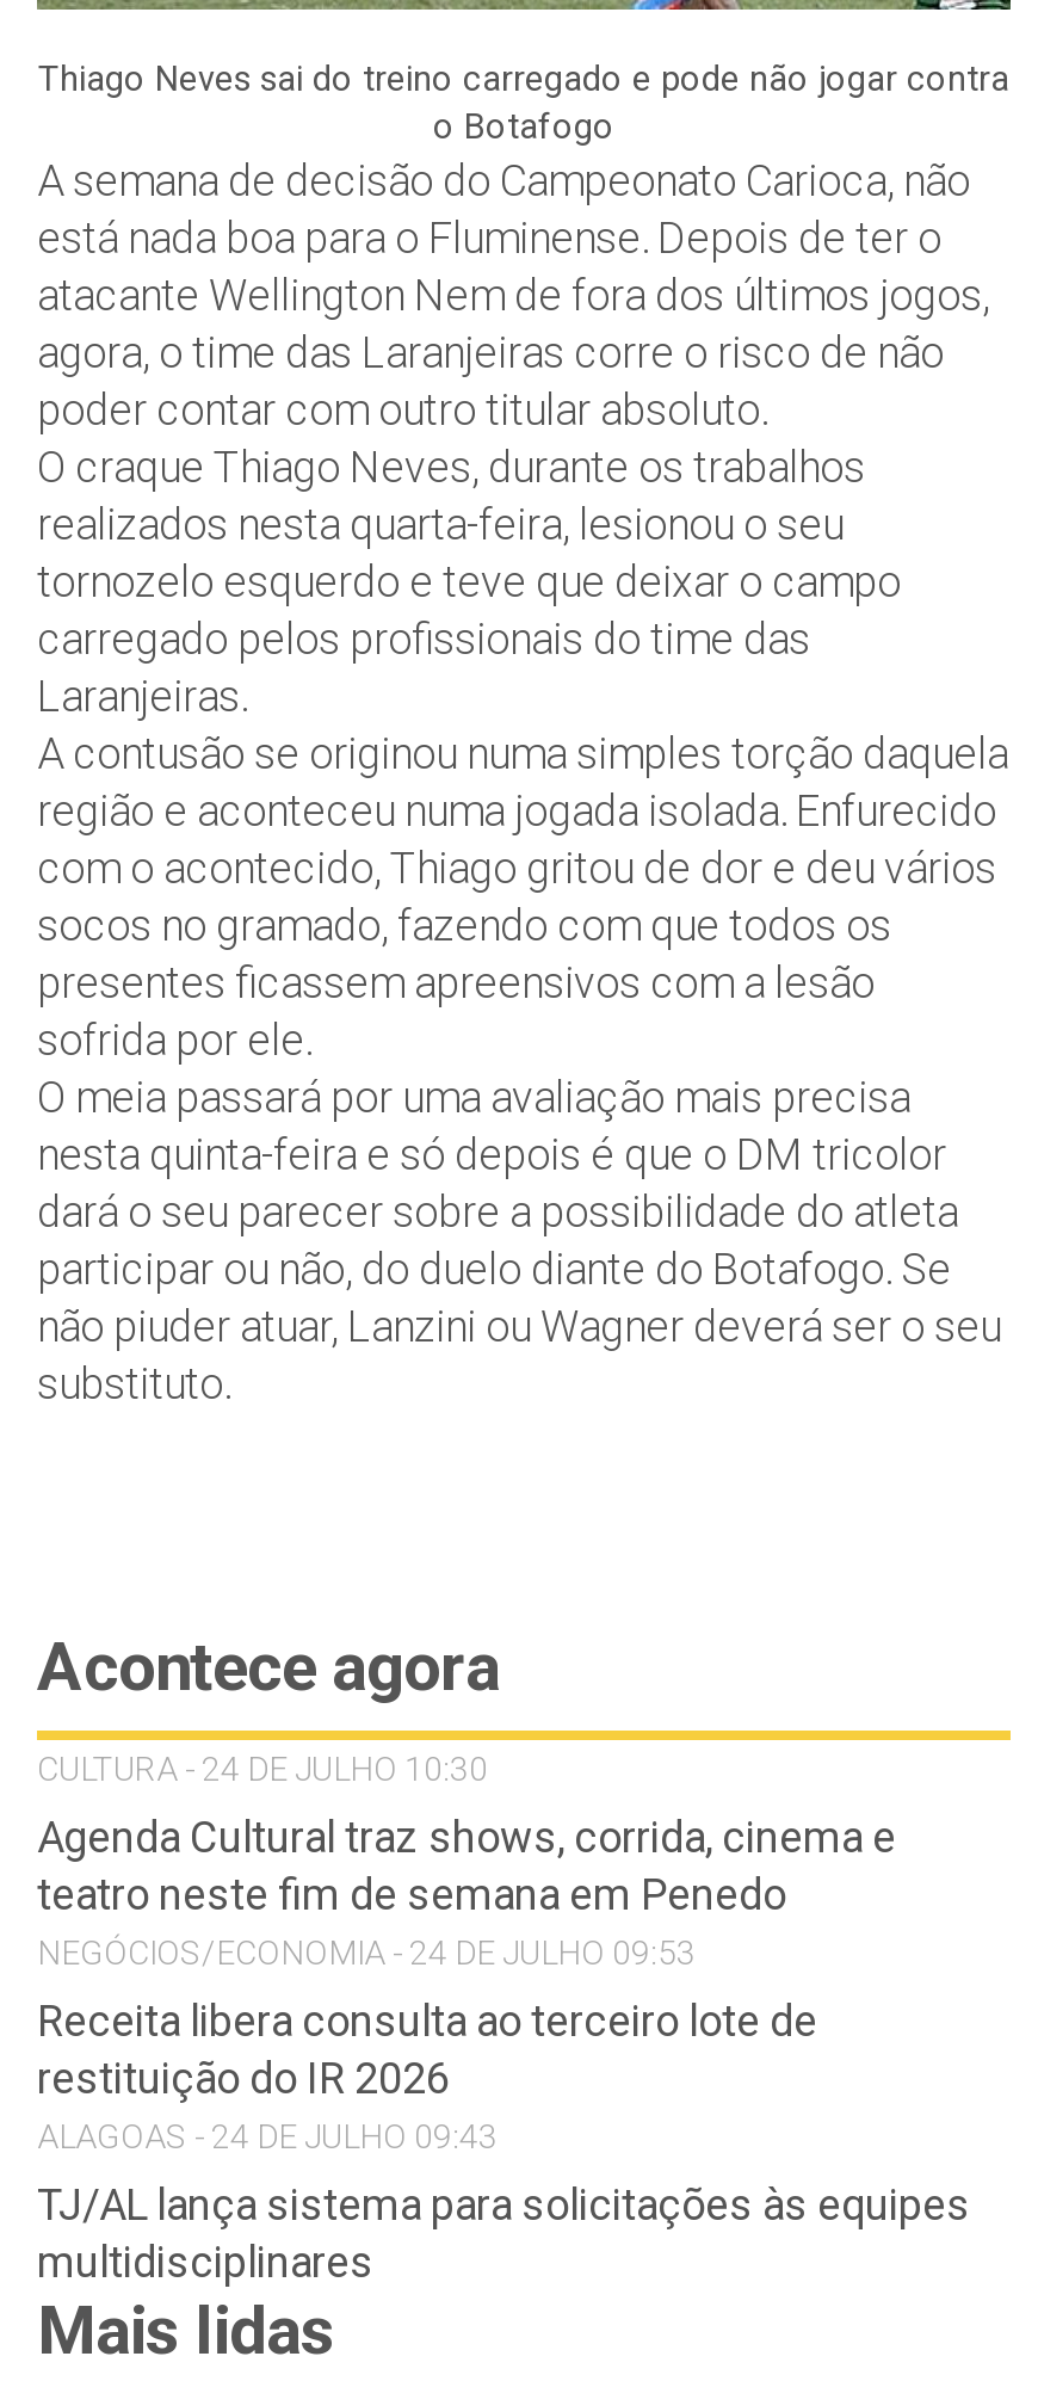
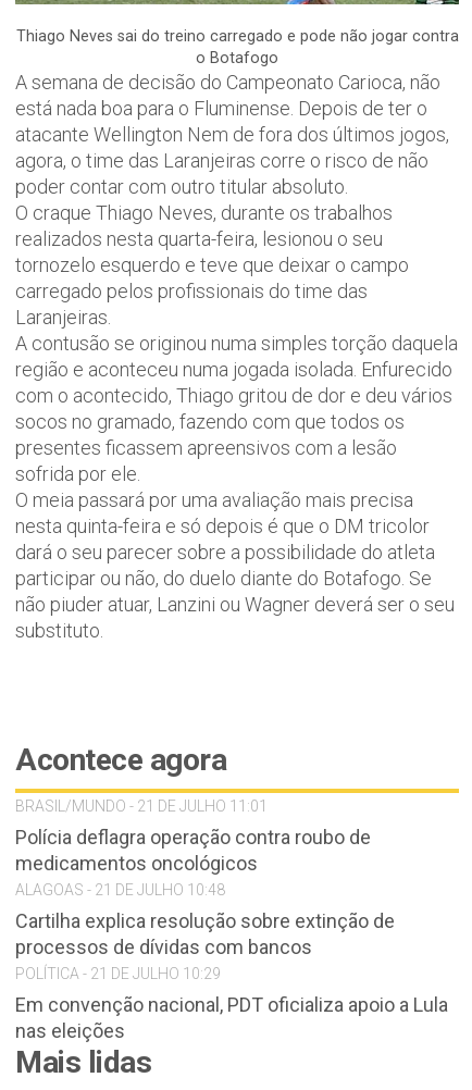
[37,1749,488,1787] CULTURA - 24 DE JULHO 10:30 -> [15,797,268,815] BRASIL/MUNDO - 21 DE JULHO 11:01
[37,1811,896,1971] Agenda Cultural traz shows, corrida, cinema e | teatro neste fim de semana em Penedo | NEGÓCIOS/ECONOMIA - 24 DE JULHO 09:53 -> [15,825,371,898] Polícia deflagra operação contra roubo de | medicamentos oncológicos | ALAGOAS - 21 DE JULHO 10:48
[37,1995,817,2155] Receita libera consulta ao terceiro lote de | restituição do IR 2026 | ALAGOAS - 24 DE JULHO 09:43 -> [15,909,395,982] Cartilha explica resolução sobre extinção de | processos de dívidas com bancos | POLÍTICA - 21 DE JULHO 10:29
[37,2179,970,2286] TJ/AL lança sistema para solicitações às equipes | multidisciplinares -> [15,993,448,1042] Em convenção nacional, PDT oficializa apoio a Lula | nas eleições

